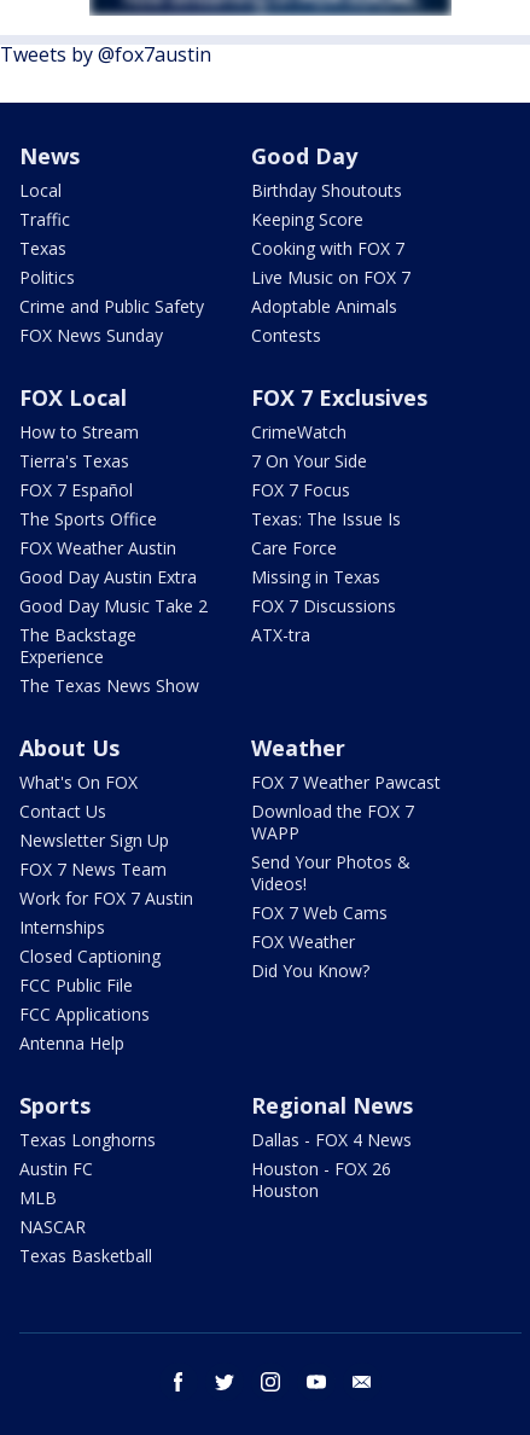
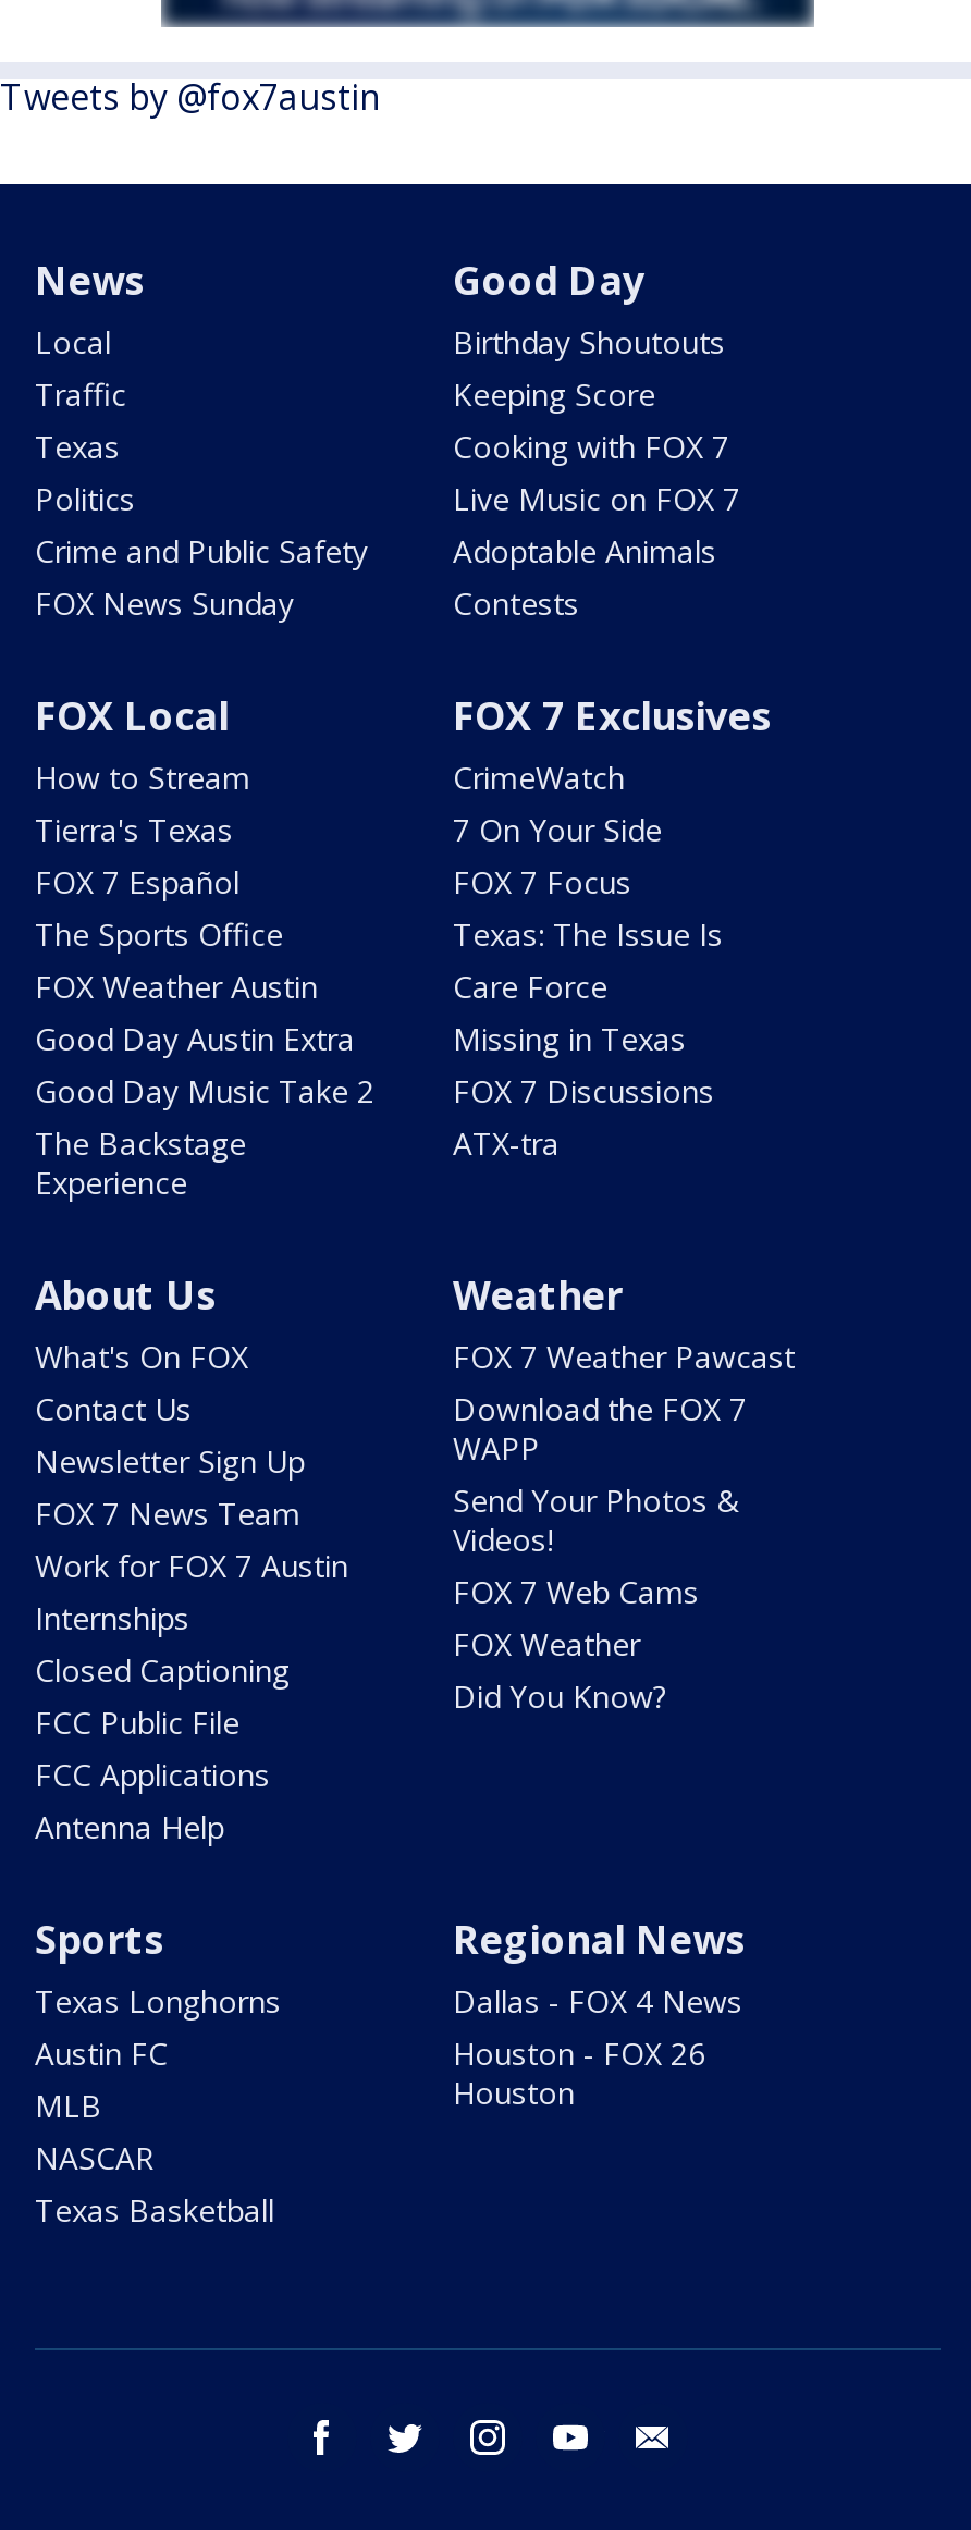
[19,674,199,697] The Texas News Show -> none

